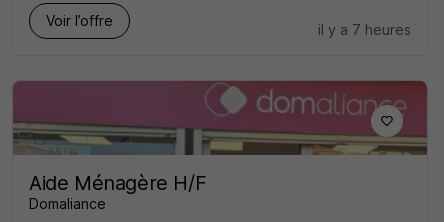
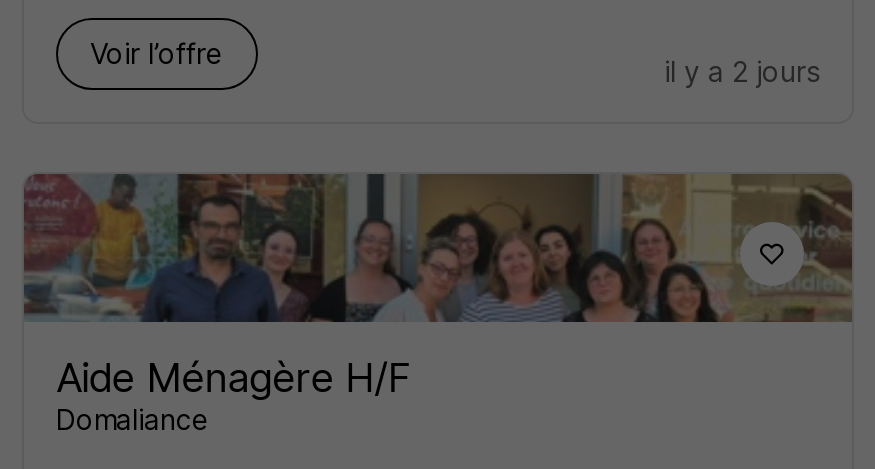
[318,21,411,38] il y a 7 heures -> [664,54,820,88] il y a 2 jours
[13,80,428,156] [image] -> [24,172,854,324] [image]

